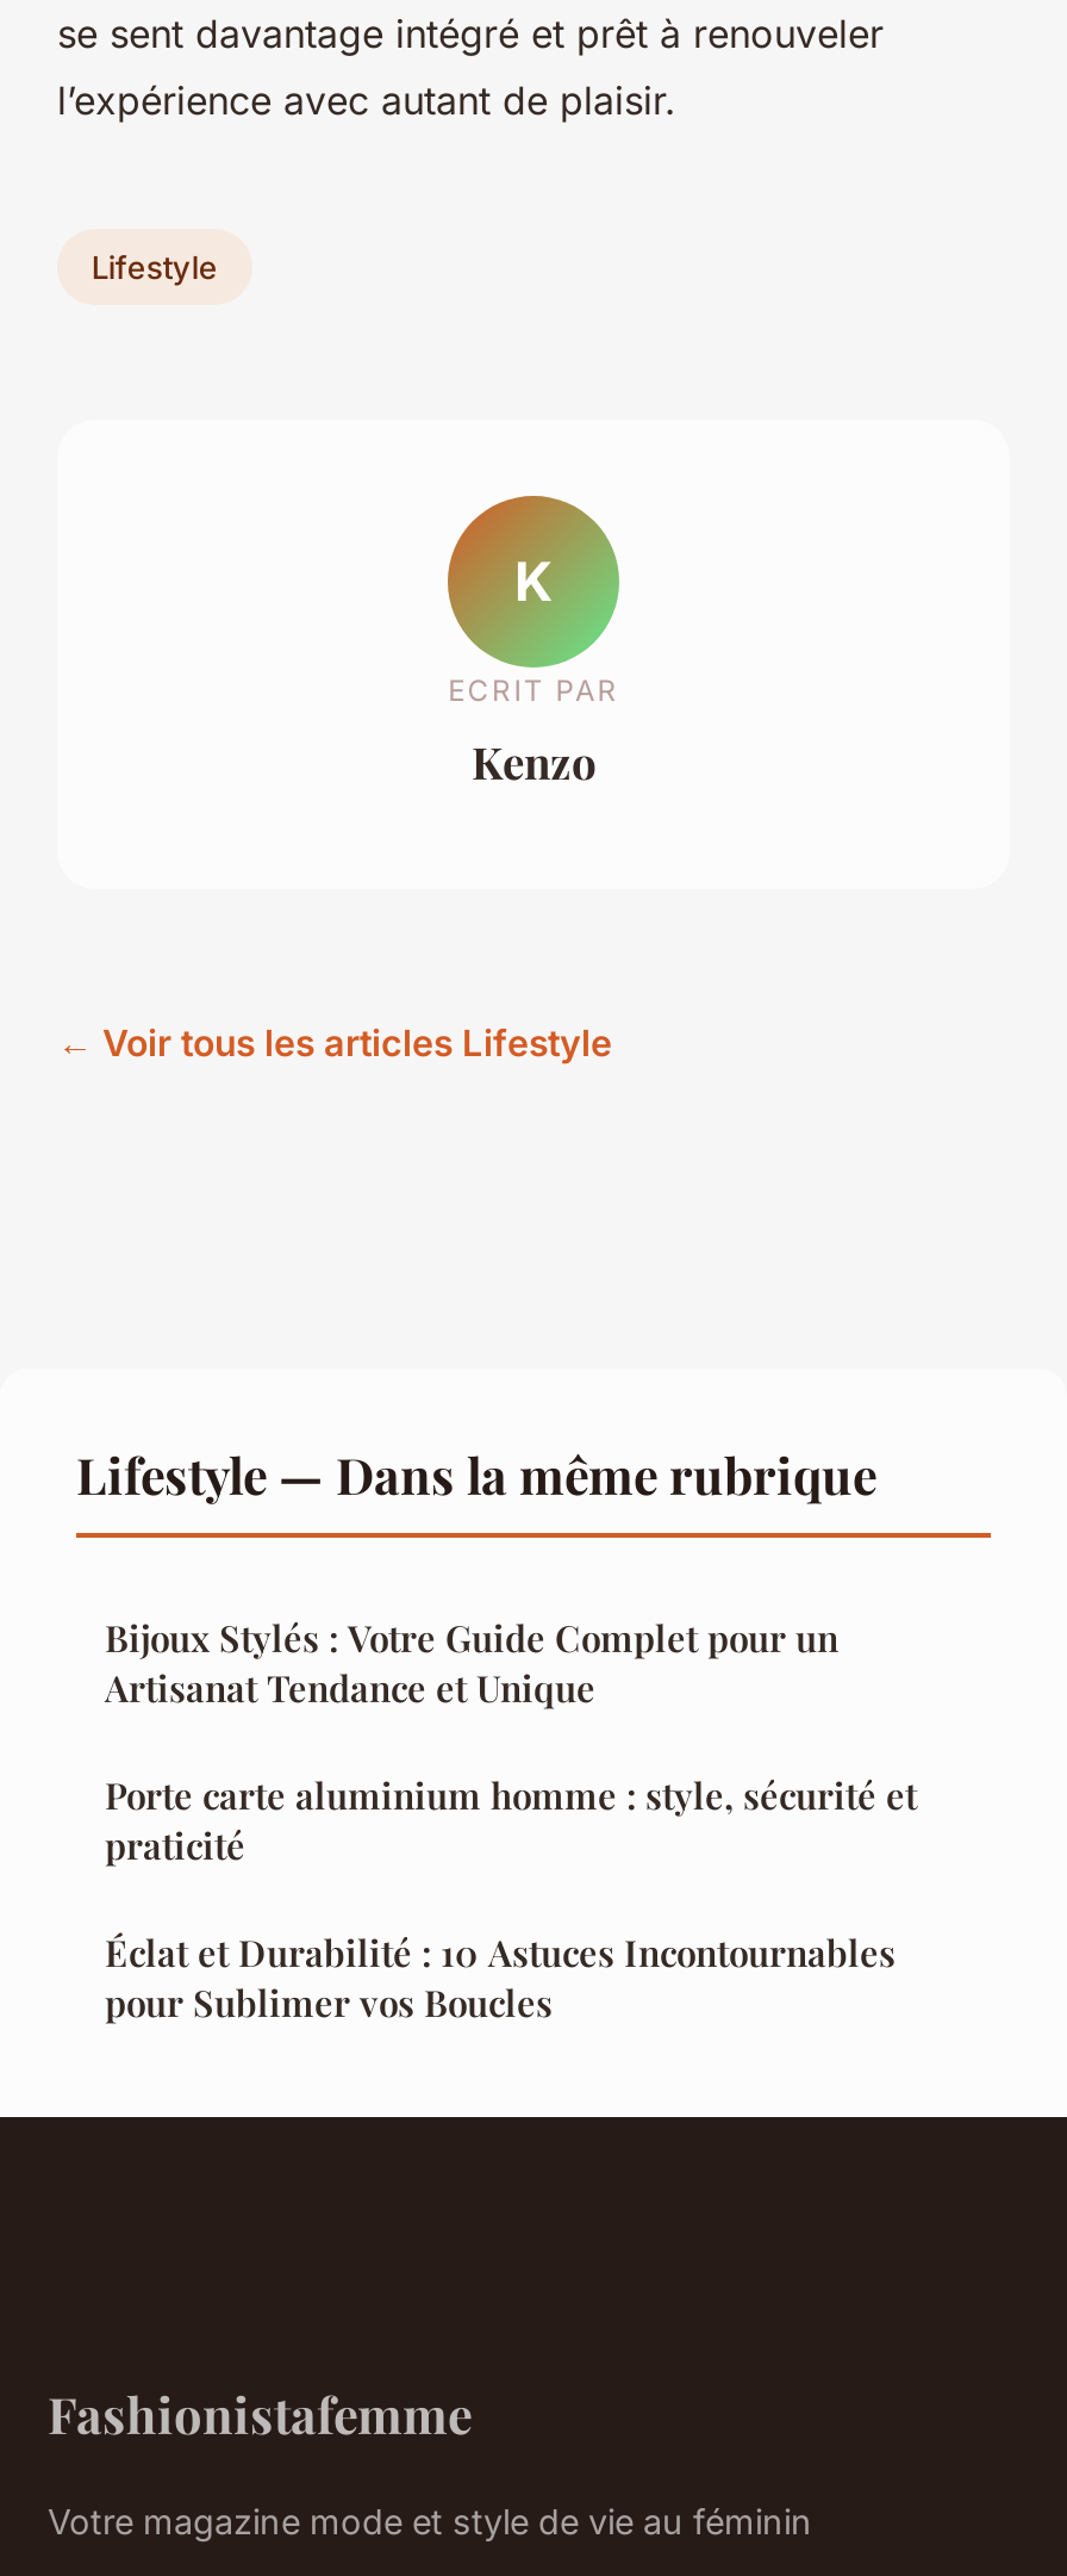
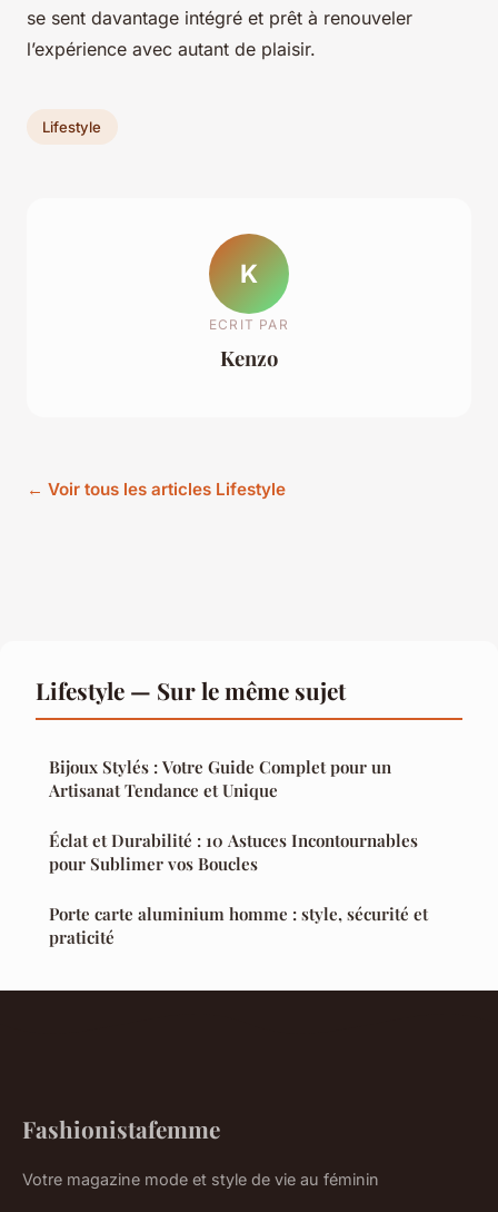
[76,1440,876,1507] Lifestyle — Dans la même rubrique -> [36,675,346,706] Lifestyle — Sur le même sujet
moved [105,1772,917,1870] -> [49,903,428,948]: Porte carte aluminium homme : style, sécurité et | praticité
moved [105,1929,896,2027] -> [49,829,418,875]: Éclat et Durabilité : 10 Astuces Incontournables | pour Sublimer vos Boucles

